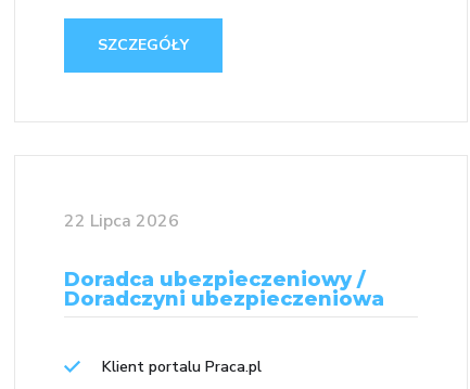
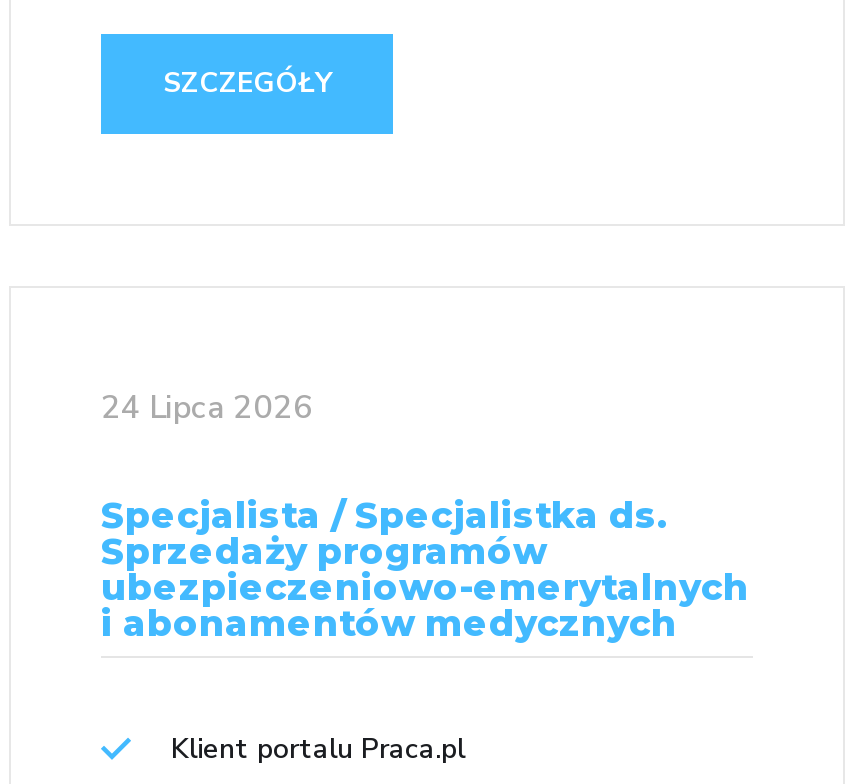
[64,209,179,233] 22 Lipca 2026 -> [101,385,313,429] 24 Lipca 2026
[64,267,384,311] Doradca ubezpieczeniowy / | Doradczyni ubezpieczeniowa -> [101,493,749,645] Specjalista / Specjalistka ds. | Sprzedaży programów | ubezpieczeniowo-emerytalnych | i abonamentów medycznych

